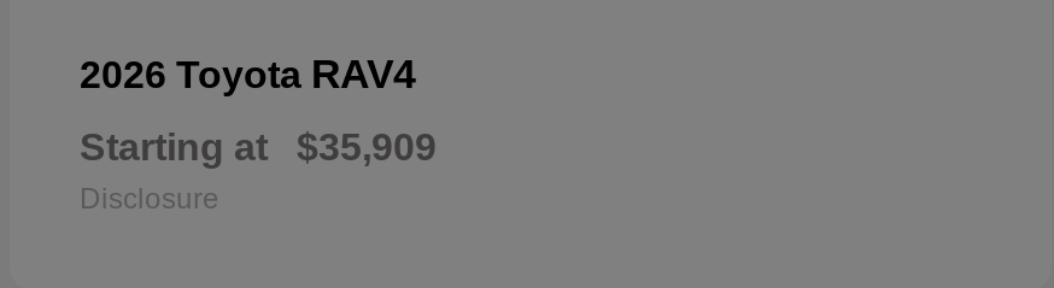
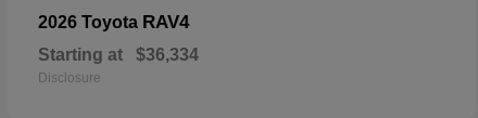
[80,127,437,168] Starting at $35,909 -> [38,46,199,64] Starting at $36,334

